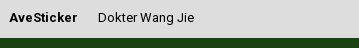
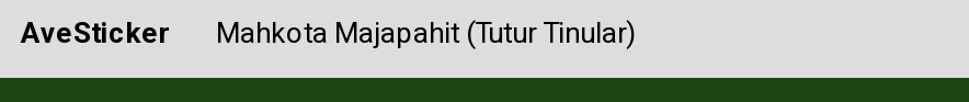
[98,10,194,25] Dokter Wang Jie -> [216,16,637,49] Mahkota Majapahit (Tutur Tinular)

